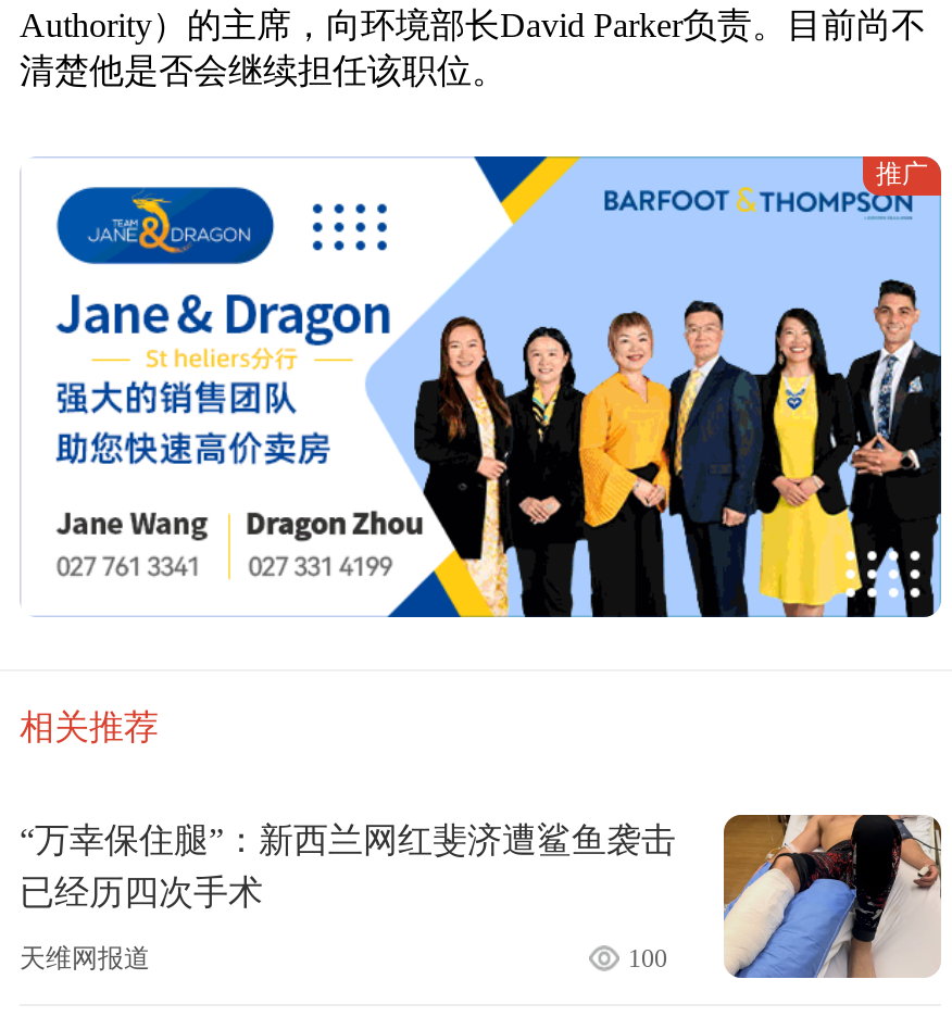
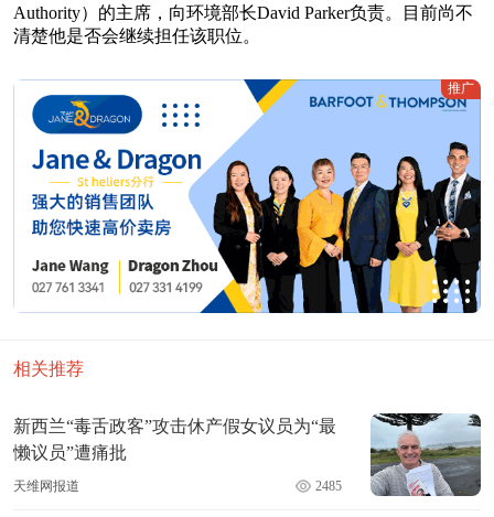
[20,820,676,909] “万幸保住腿”：新西兰网红斐济遭鲨鱼袭击 | 已经历四次手术 -> [13,416,336,461] 新西兰“毒舌政客”攻击休产假女议员为“最 | 懒议员”遭痛批
[628,813,941,980] [image] | 100 -> [315,412,482,497] [image] | 2485

